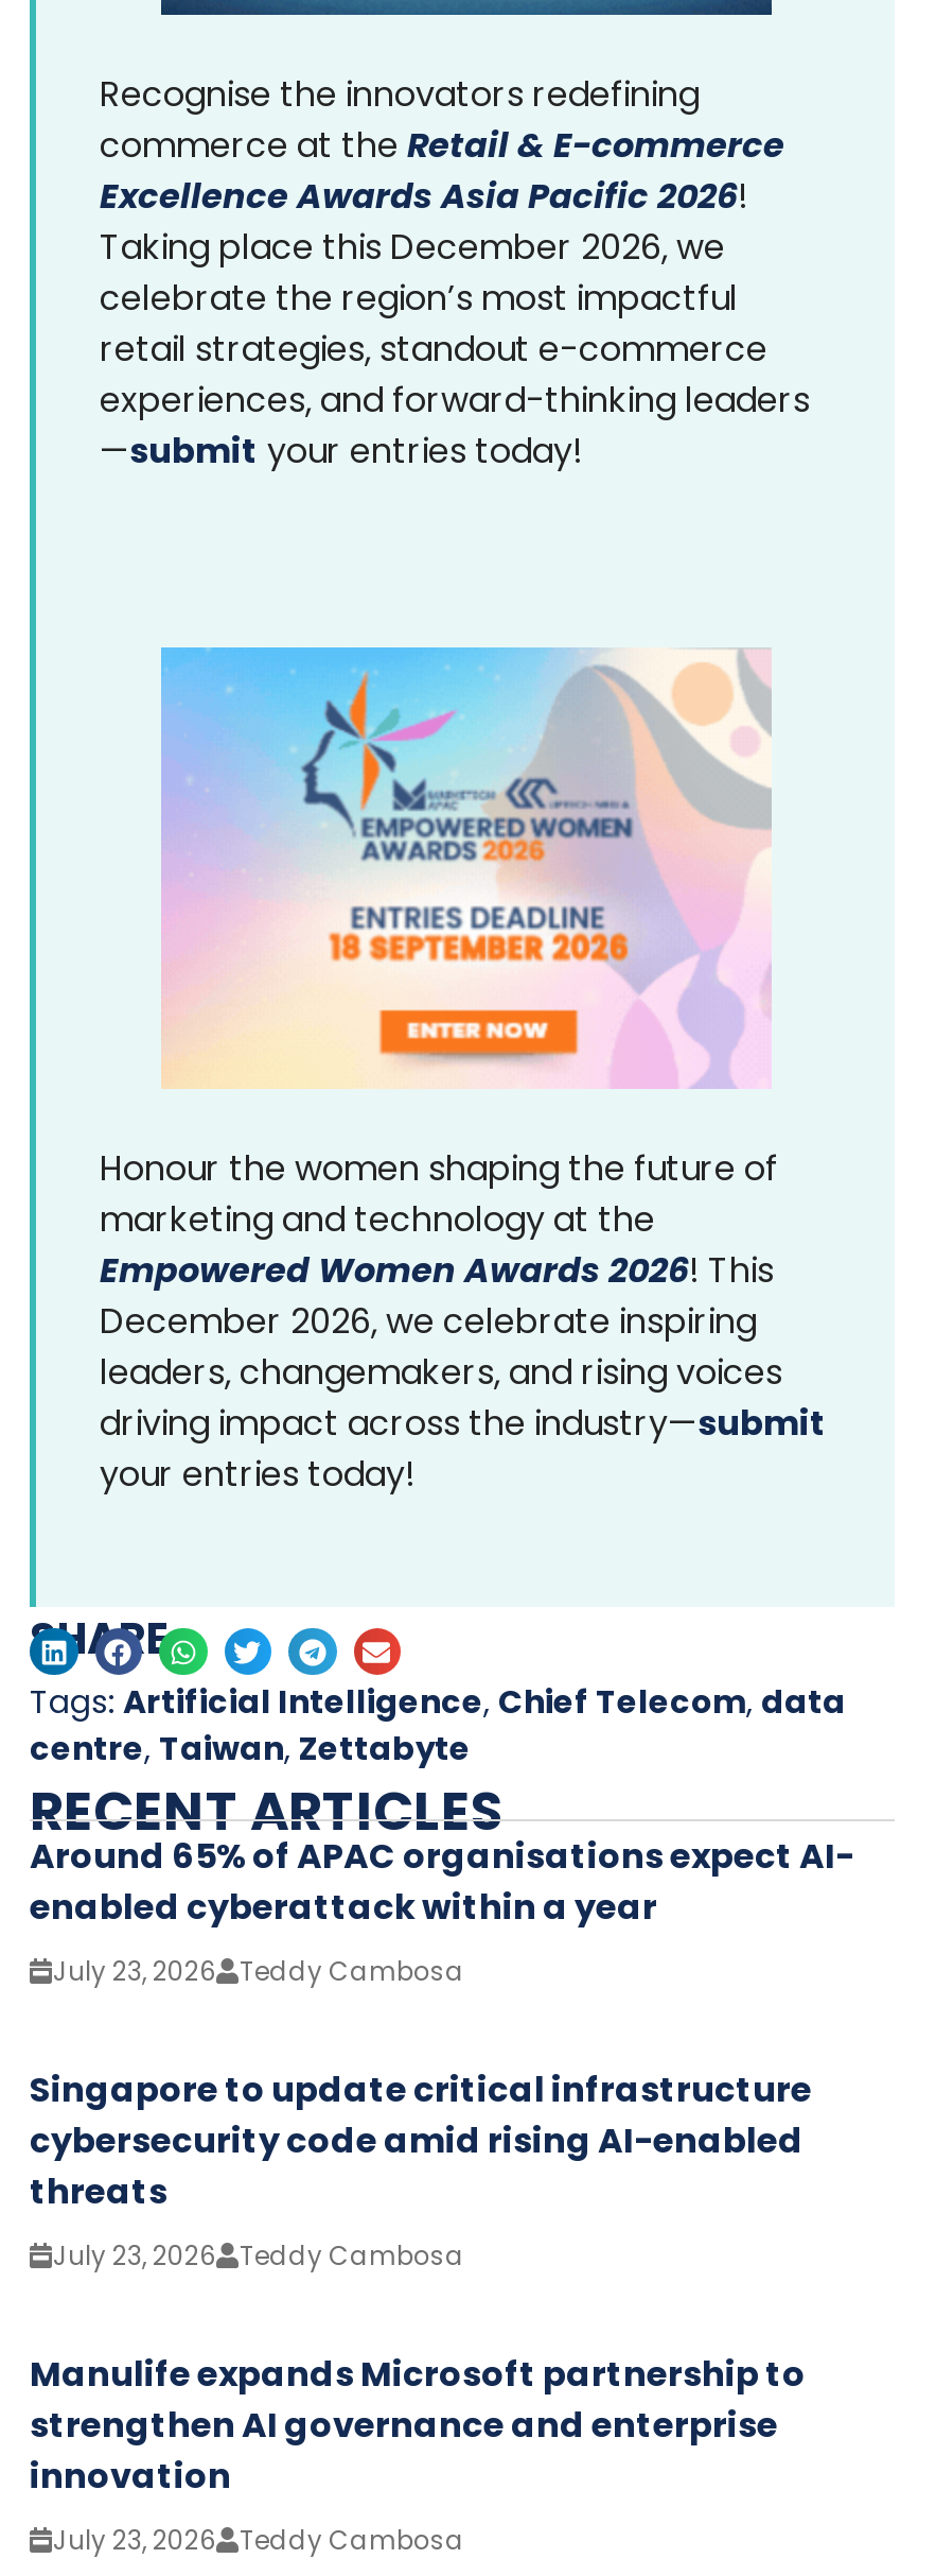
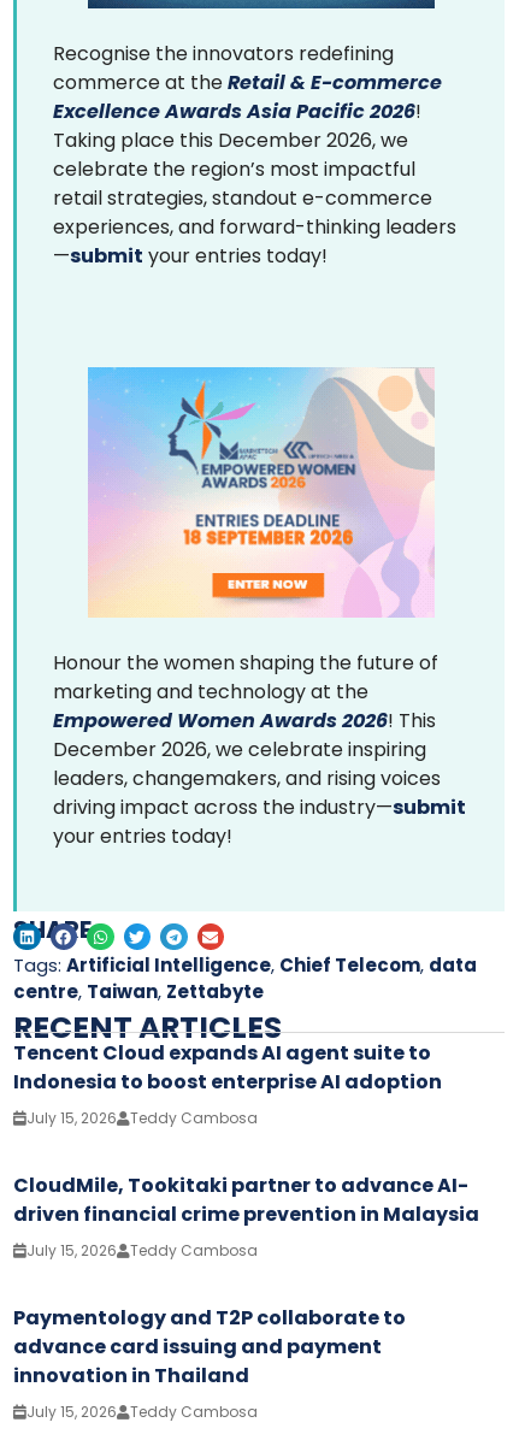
[30,1831,854,1988] Around 65% of APAC organisations expect AI- | enabled cyberattack within a year | July 23, 2026 -> [13,1039,442,1128] Tencent Cloud expands AI agent suite to | Indonesia to boost enterprise AI adoption | July 15, 2026
[30,2065,812,2273] Singapore to update critical infrastructure | cybersecurity code amid rising AI-enabled | threats | July 23, 2026 -> [13,1171,479,1260] CloudMile, Tookitaki partner to advance AI- | driven financial crime prevention in Malaysia | July 15, 2026
[30,2349,806,2557] Manulife expands Microsoft partnership to | strengthen AI governance and enterprise | innovation | July 23, 2026 -> [13,1303,406,1421] Paymentology and T2P collaborate to | advance card issuing and payment | innovation in Thailand | July 15, 2026

